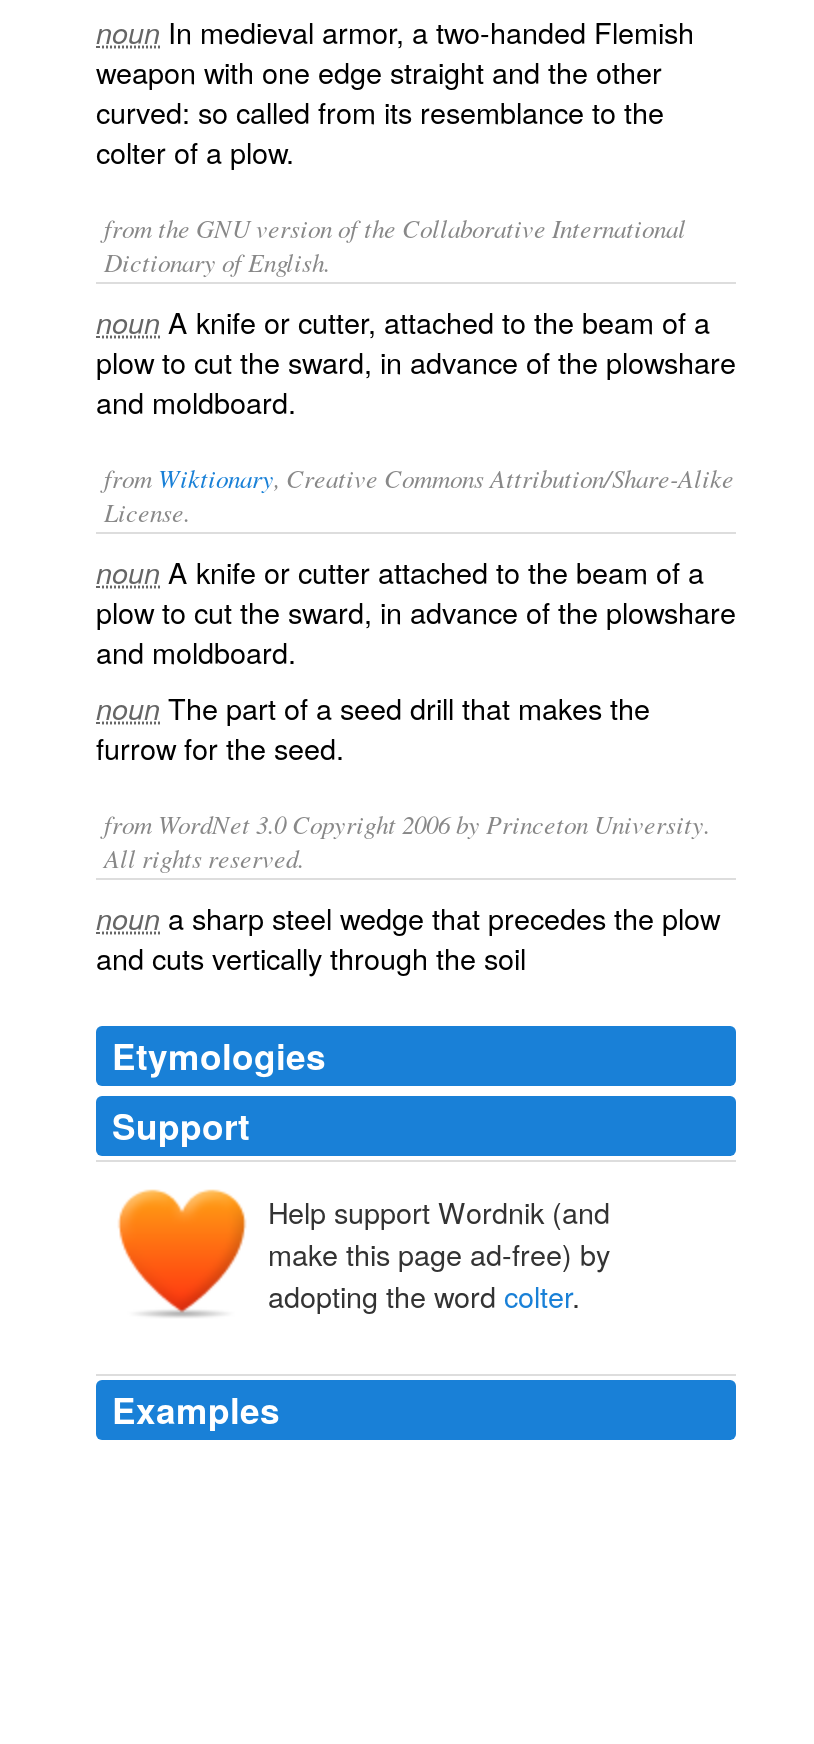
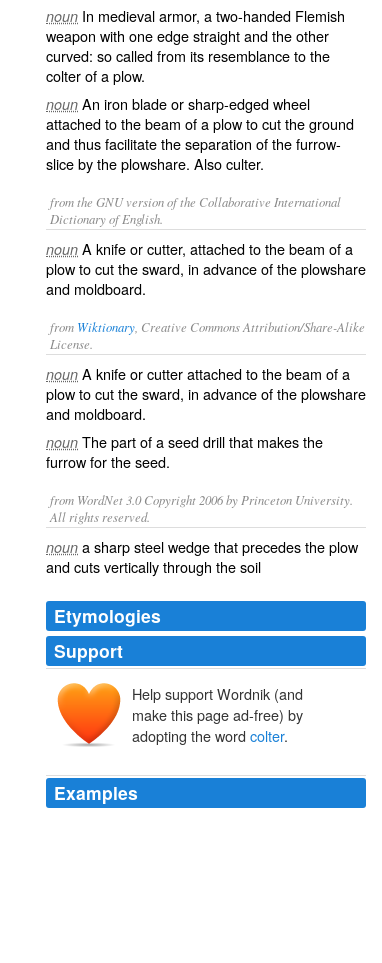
none -> [46,93,354,174] noun An iron blade or sharp-edged wheel | attached to the beam of a plow to cut the ground | and thus facilitate the separation of the furrow- | slice by the plowshare. Also culter.

